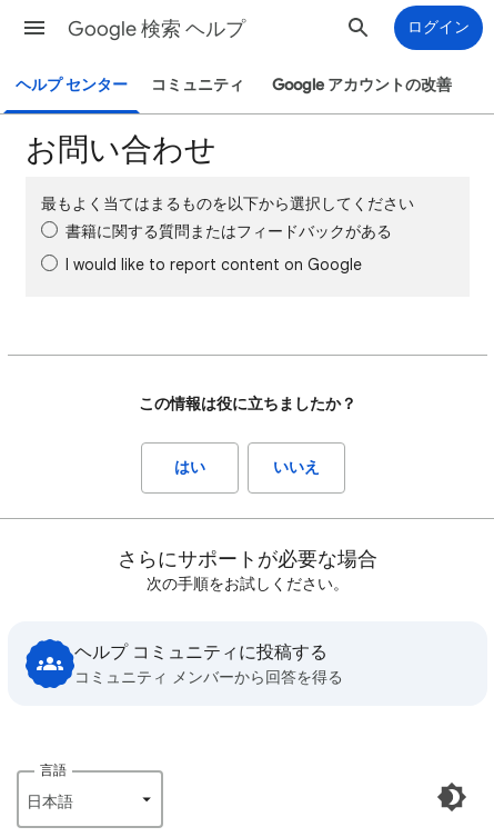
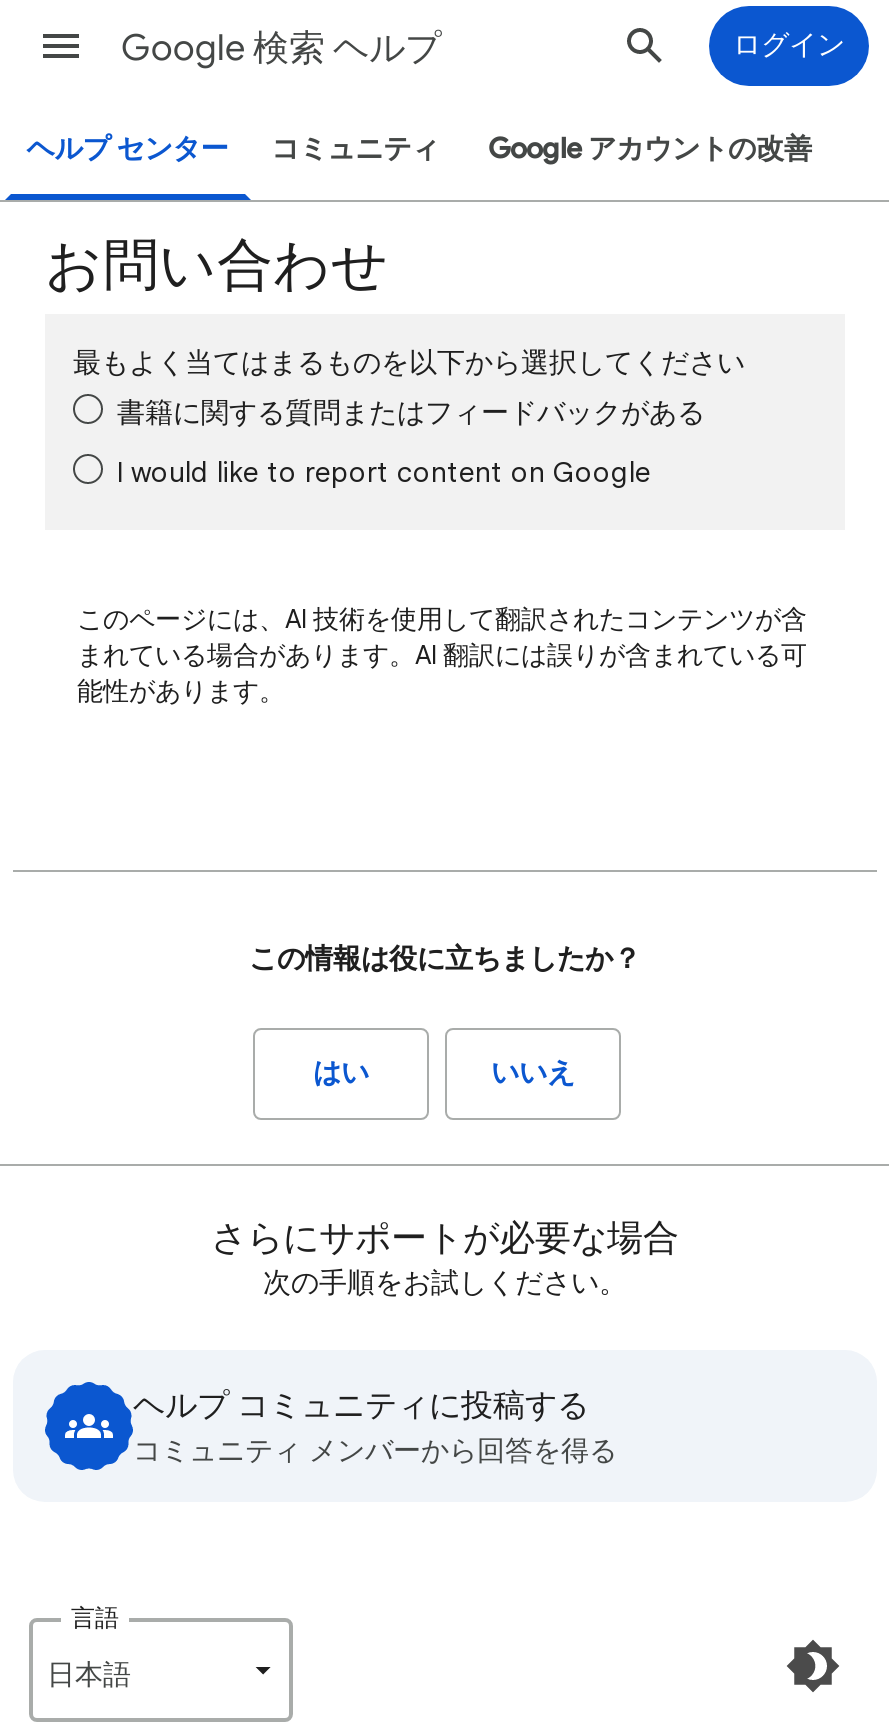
none -> [77,602,807,708] このページには、AI 技術を使用して翻訳されたコンテンツが含 | まれている場合があります。AI 翻訳には誤りが含まれている可 | 能性があります。

